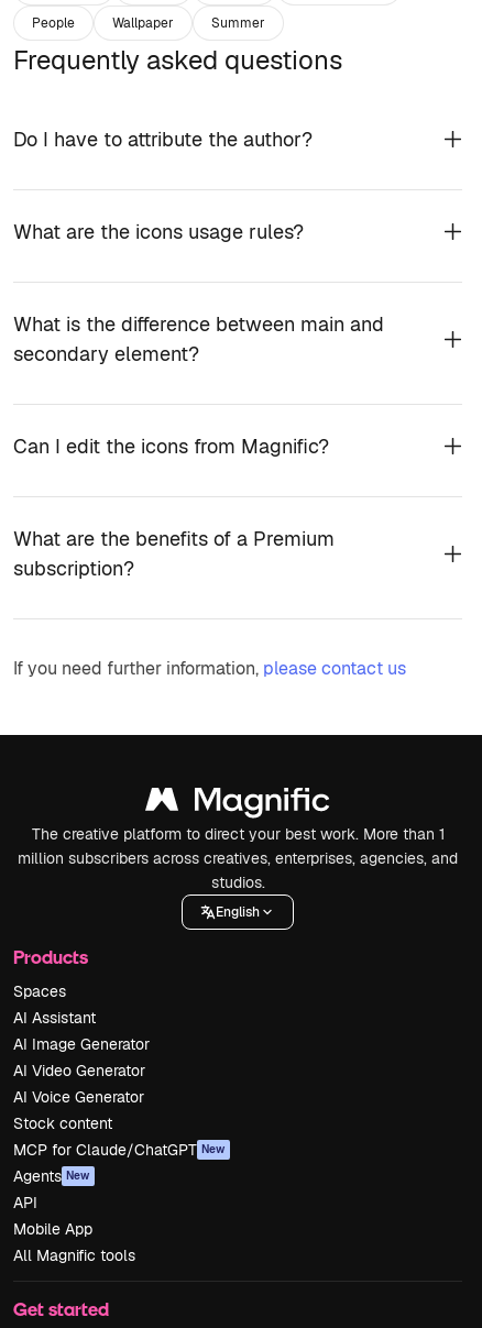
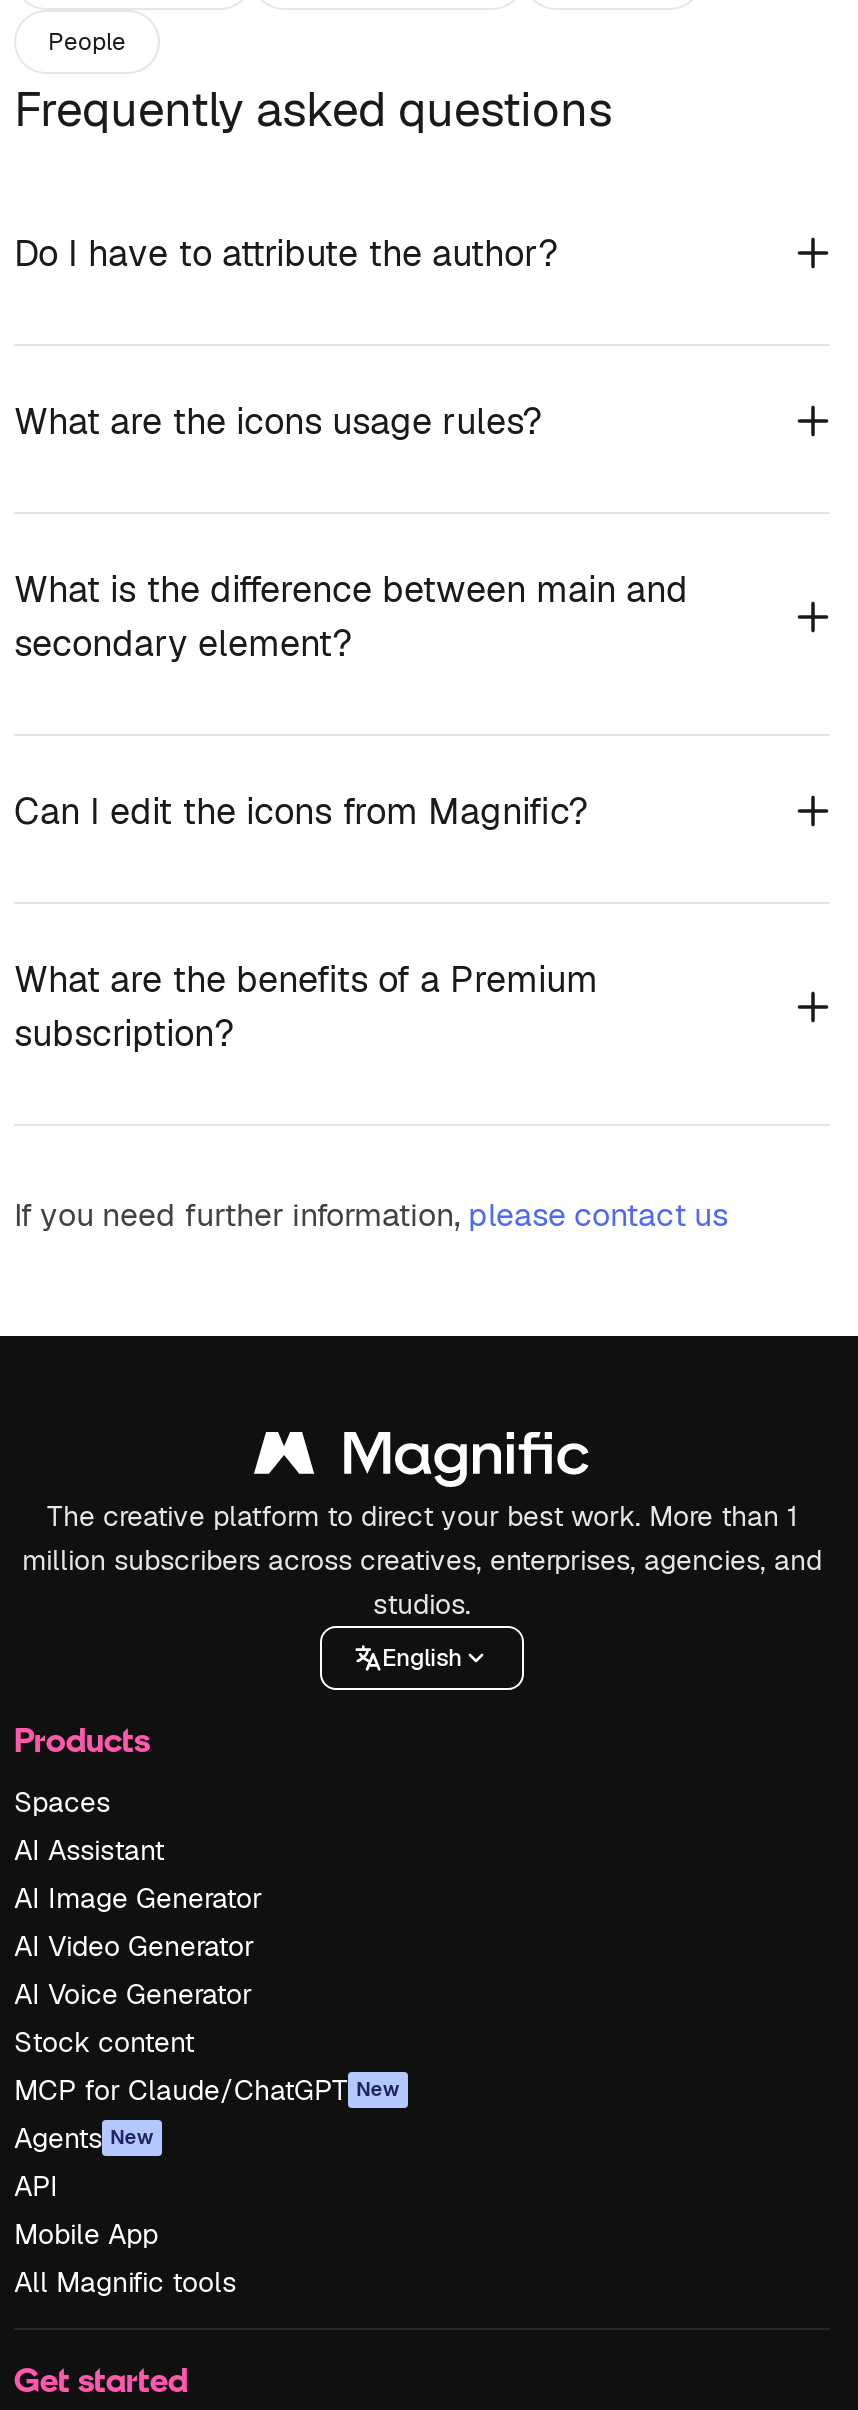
[112,14,265,31] Wallpaper | Summer -> none

